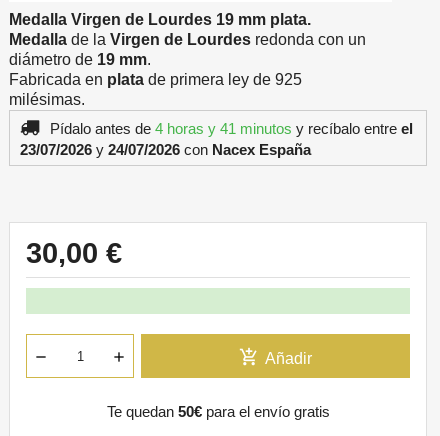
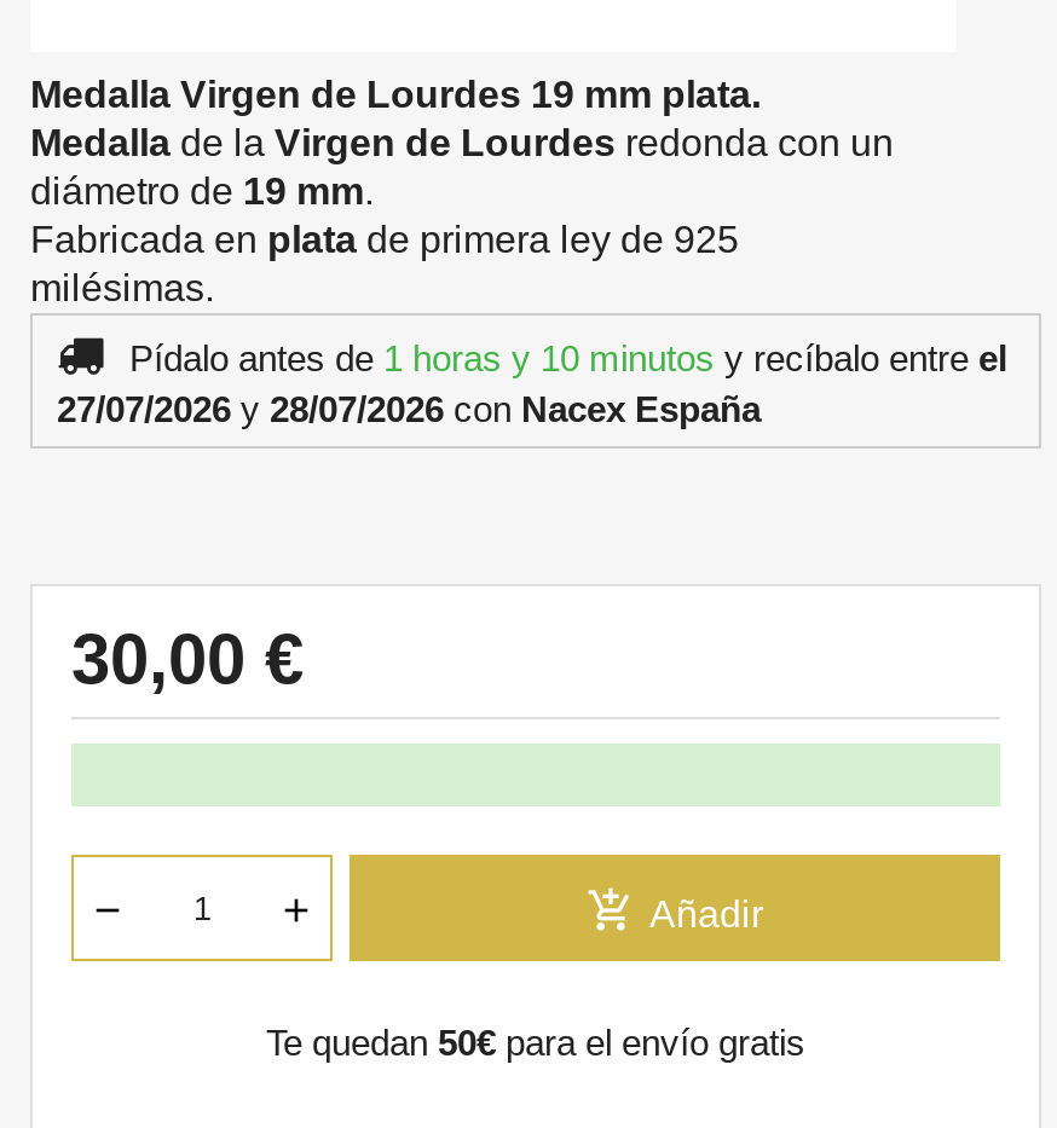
[50,120,413,137] Pídalo antes de 4 horas y 41 minutos y recíbalo entre el -> [129,337,1007,378] Pídalo antes de 1 horas y 10 minutos y recíbalo entre el
[20,141,311,158] 23/07/2026 y 24/07/2026 con Nacex España -> [57,388,761,429] 27/07/2026 y 28/07/2026 con Nacex España

